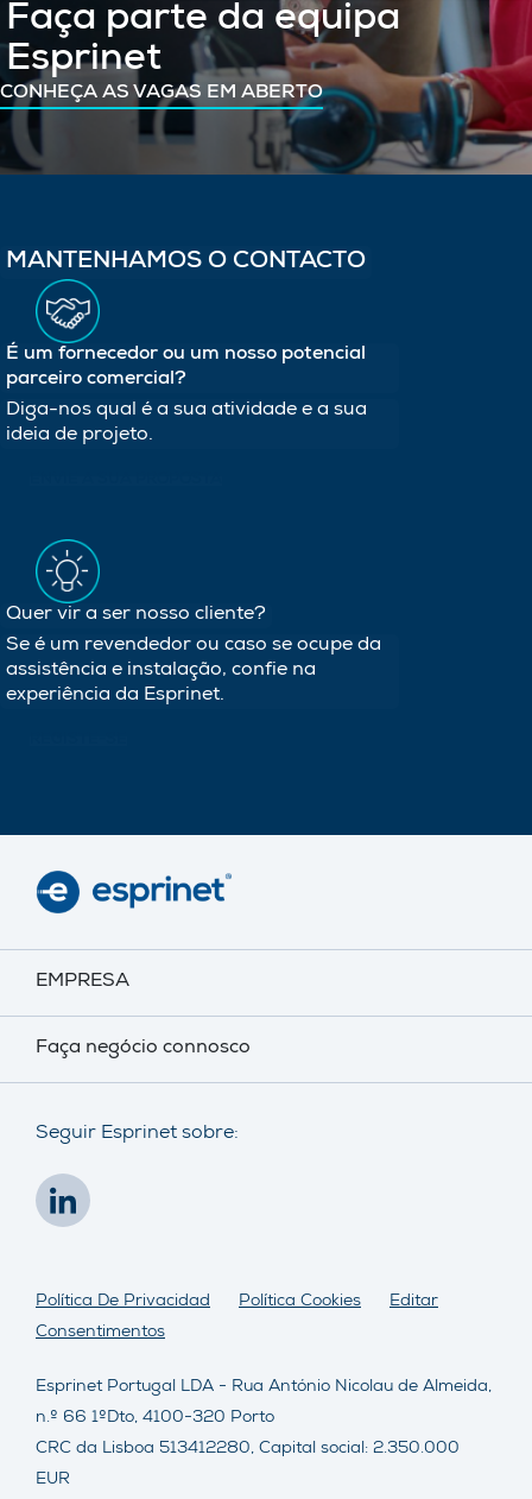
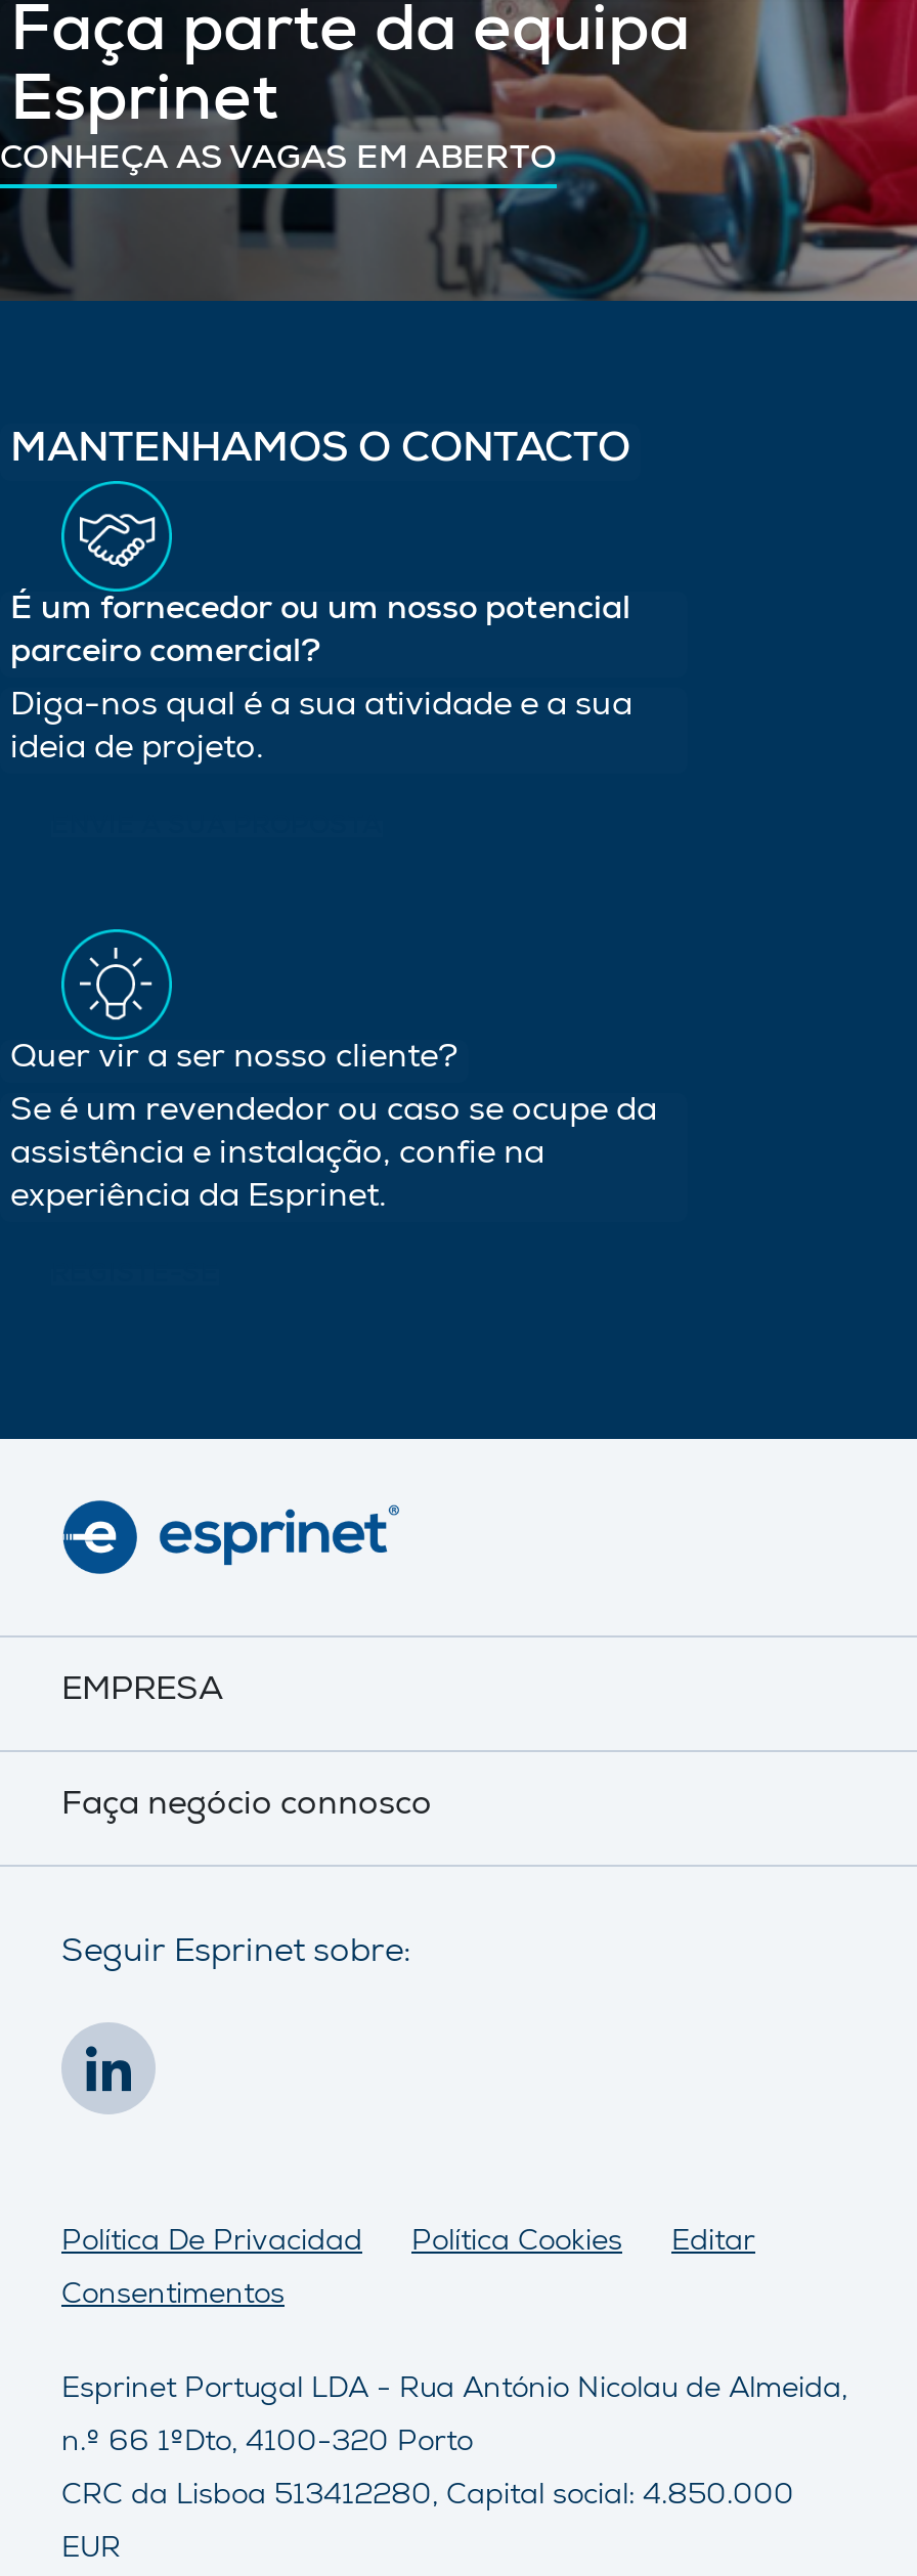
[36,1441,460,1458] CRC da Lisboa 513412280, Capital social: 2.350.000 -> [61,2483,794,2512] CRC da Lisboa 513412280, Capital social: 4.850.000

